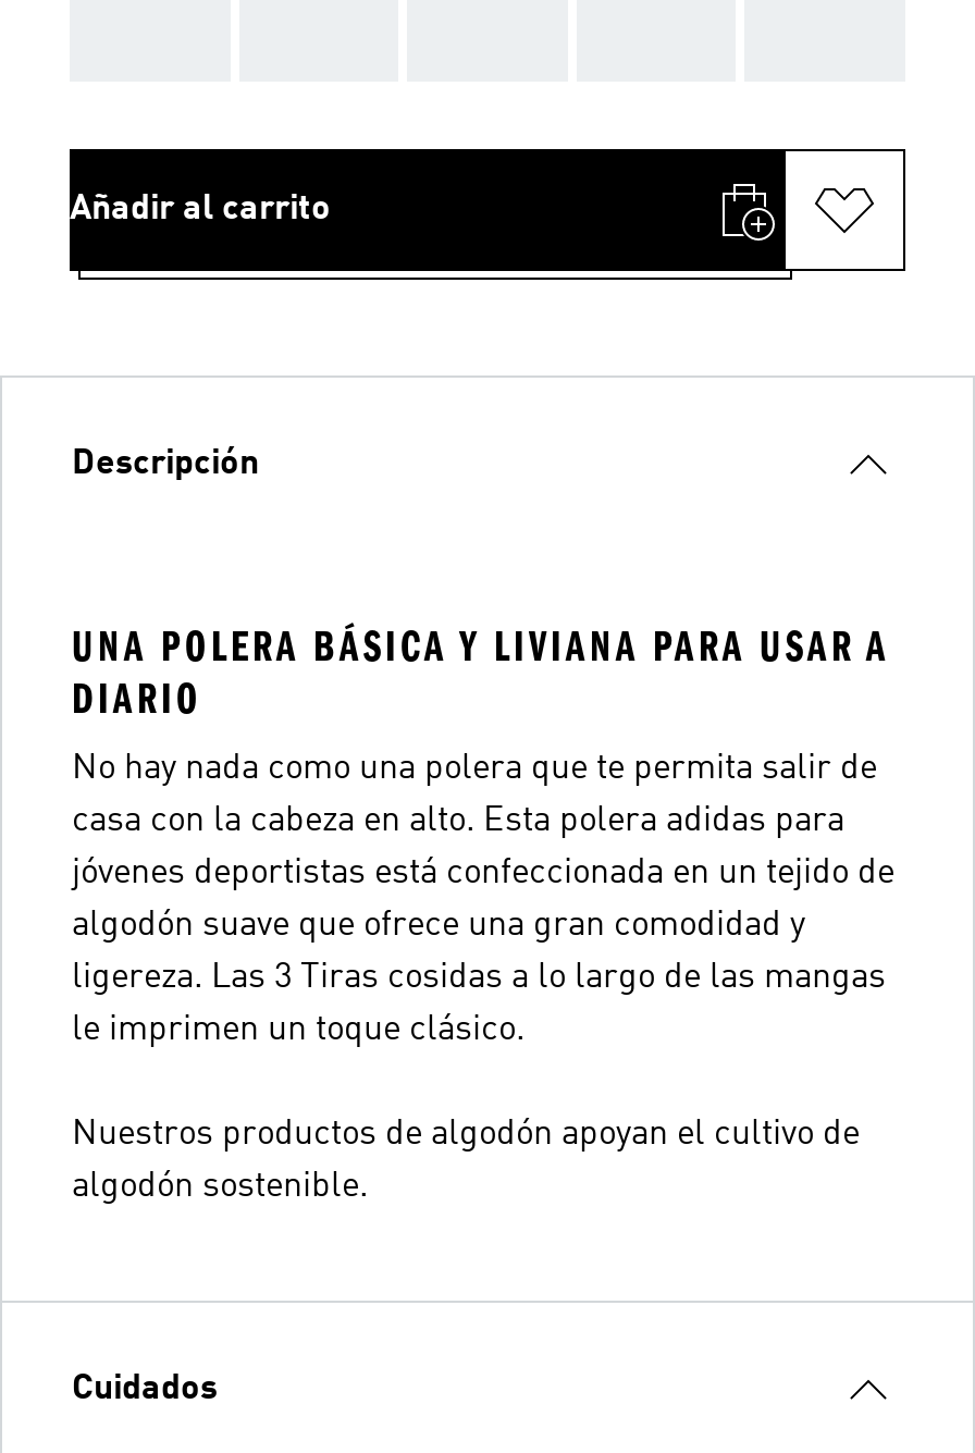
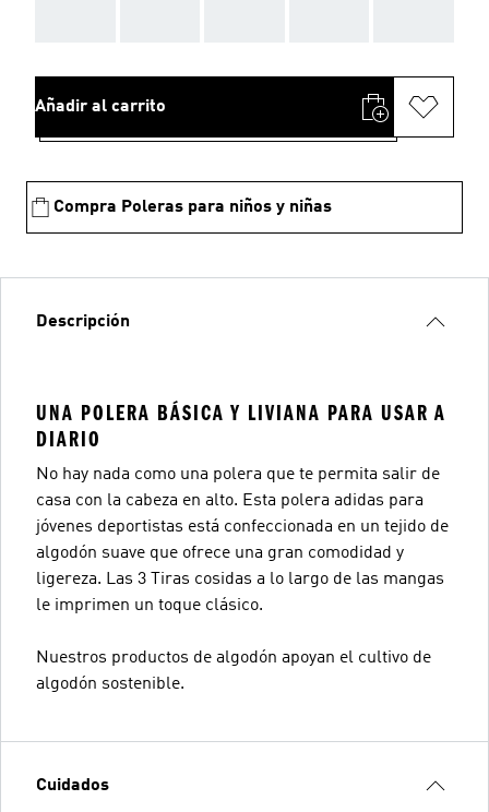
none -> [53,199,332,216] Compra Poleras para niños y niñas

